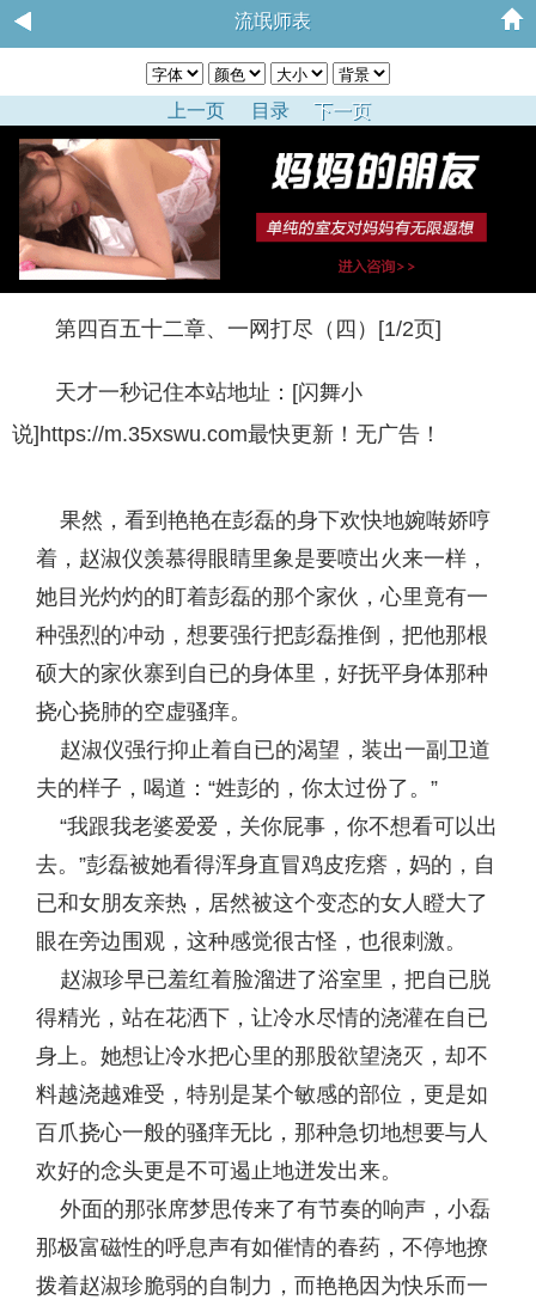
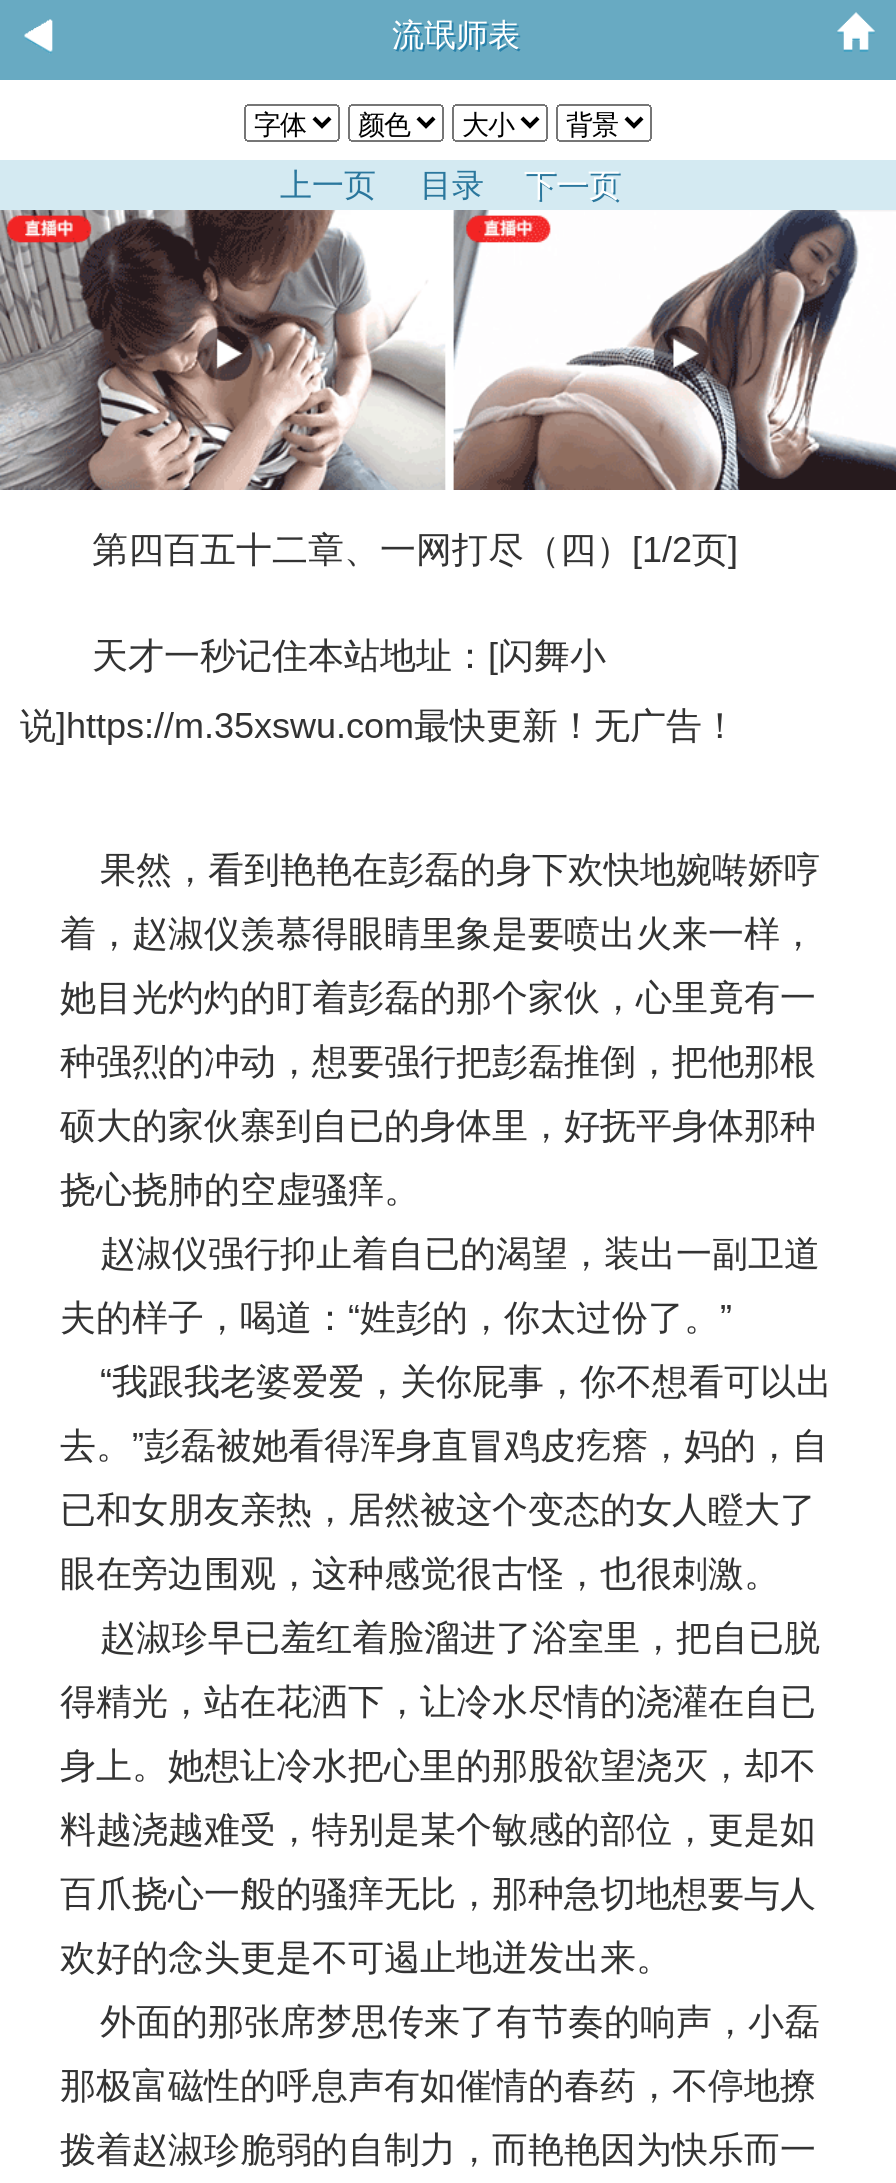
[4,124,532,294] [image] -> [6,208,890,492] [image]

